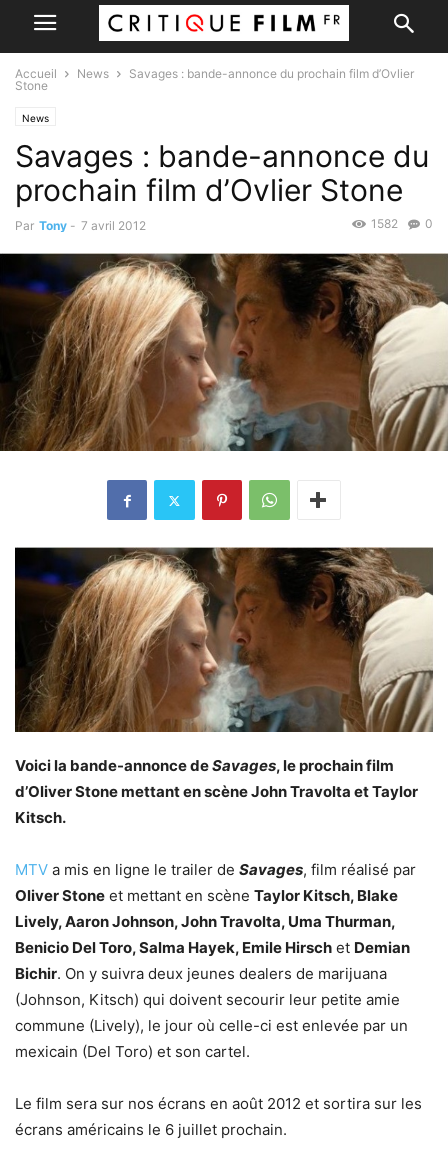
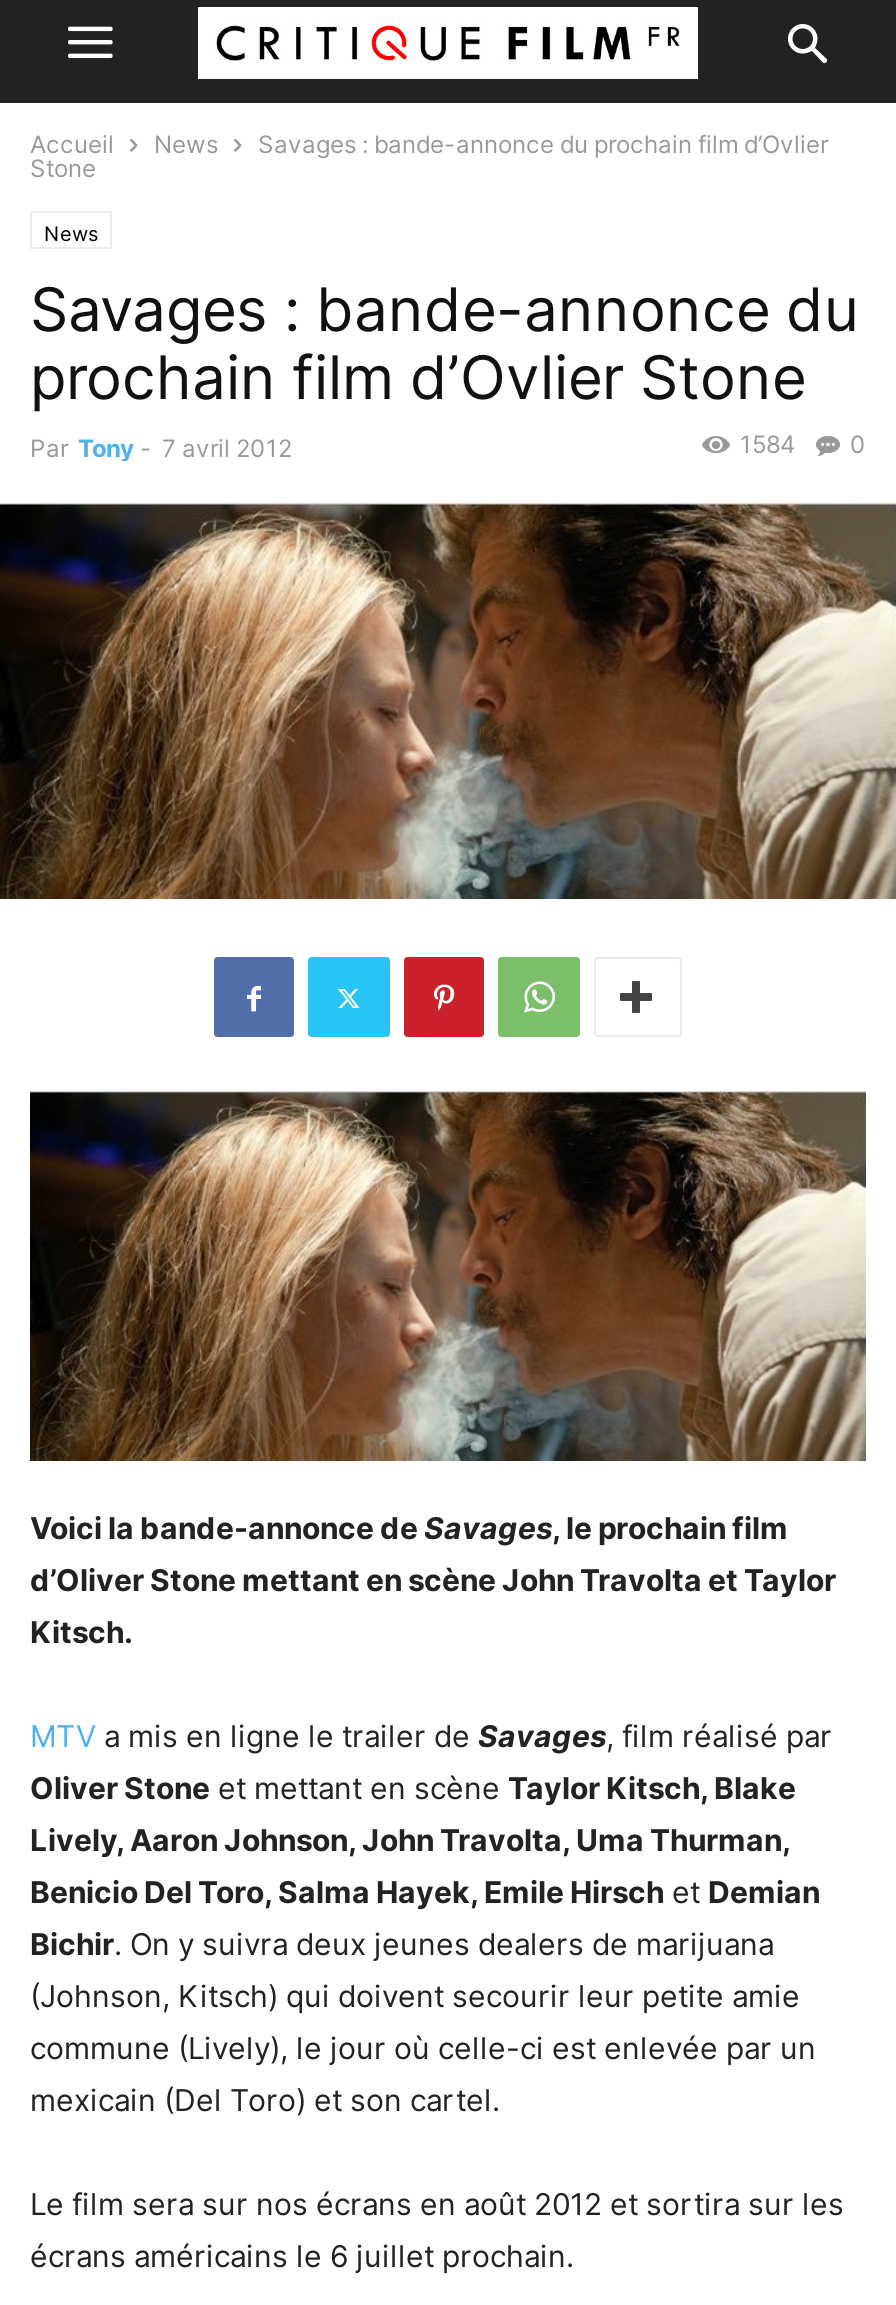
[371,216,433,231] 1582 0 -> [740,429,866,459] 1584 0

